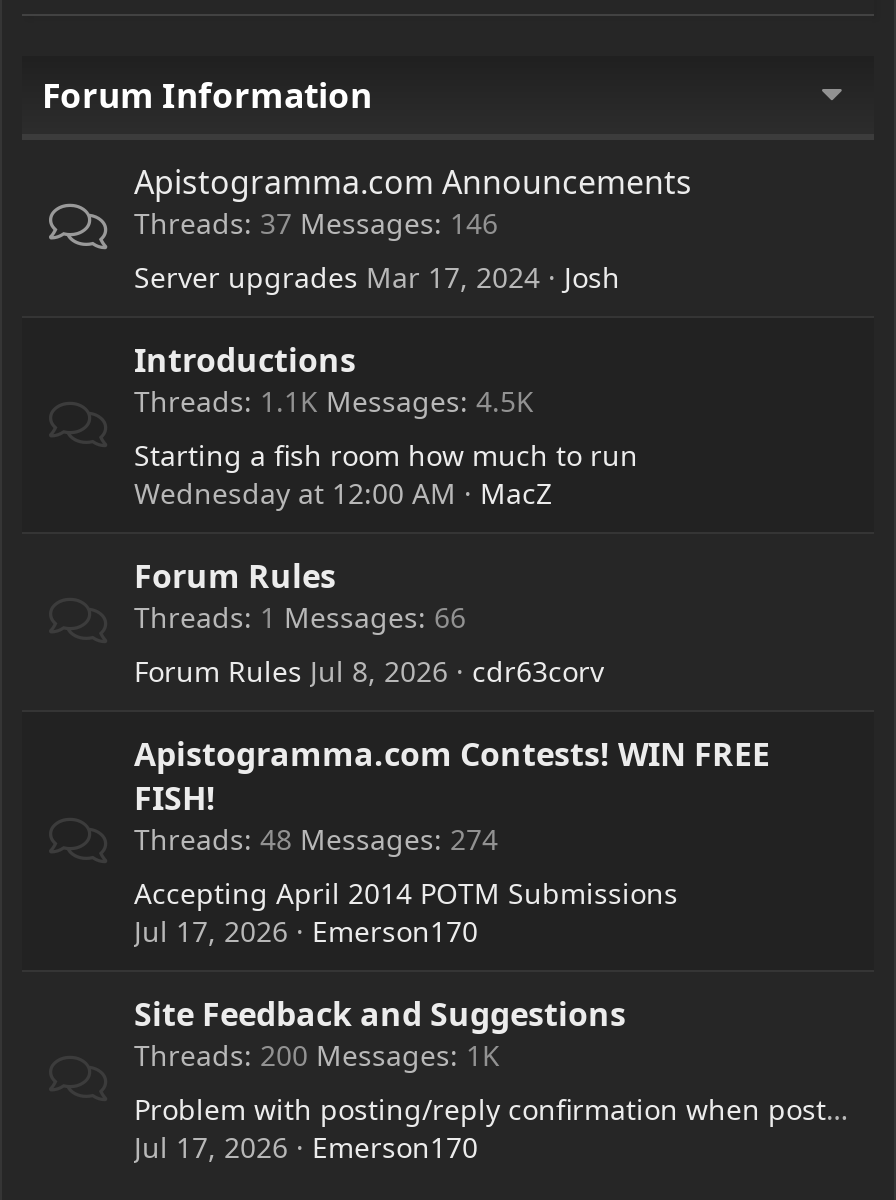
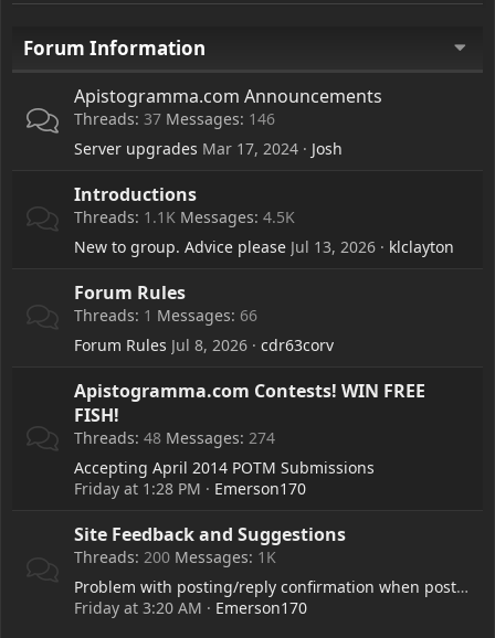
[134,435,638,511] Starting a fish room how much to run | Wednesday at 12:00 AM | MacZ -> [74,236,454,257] New to group. Advice please Jul 13, 2026 | klclayton
[134,911,478,949] Jul 17, 2026 Emerson170 -> [74,477,306,498] Friday at 1:28 PM Emerson170
[134,1127,478,1165] Jul 17, 2026 Emerson170 -> [74,597,307,618] Friday at 3:20 AM Emerson170

